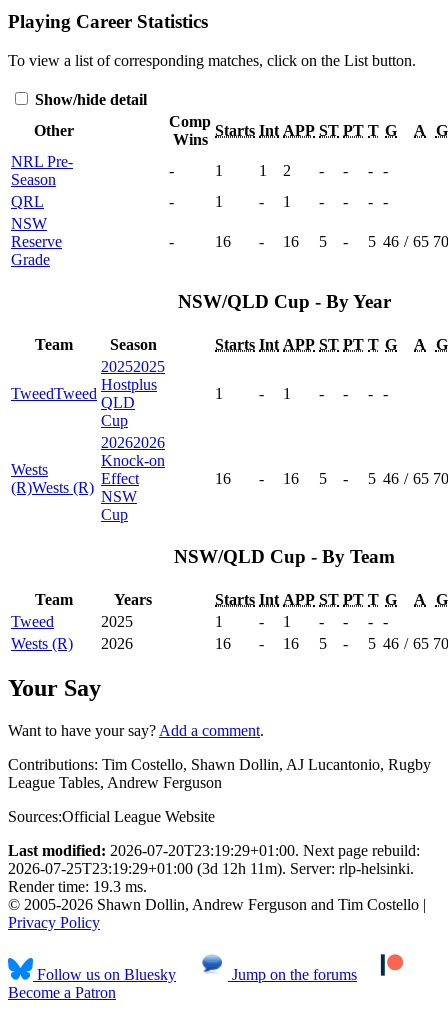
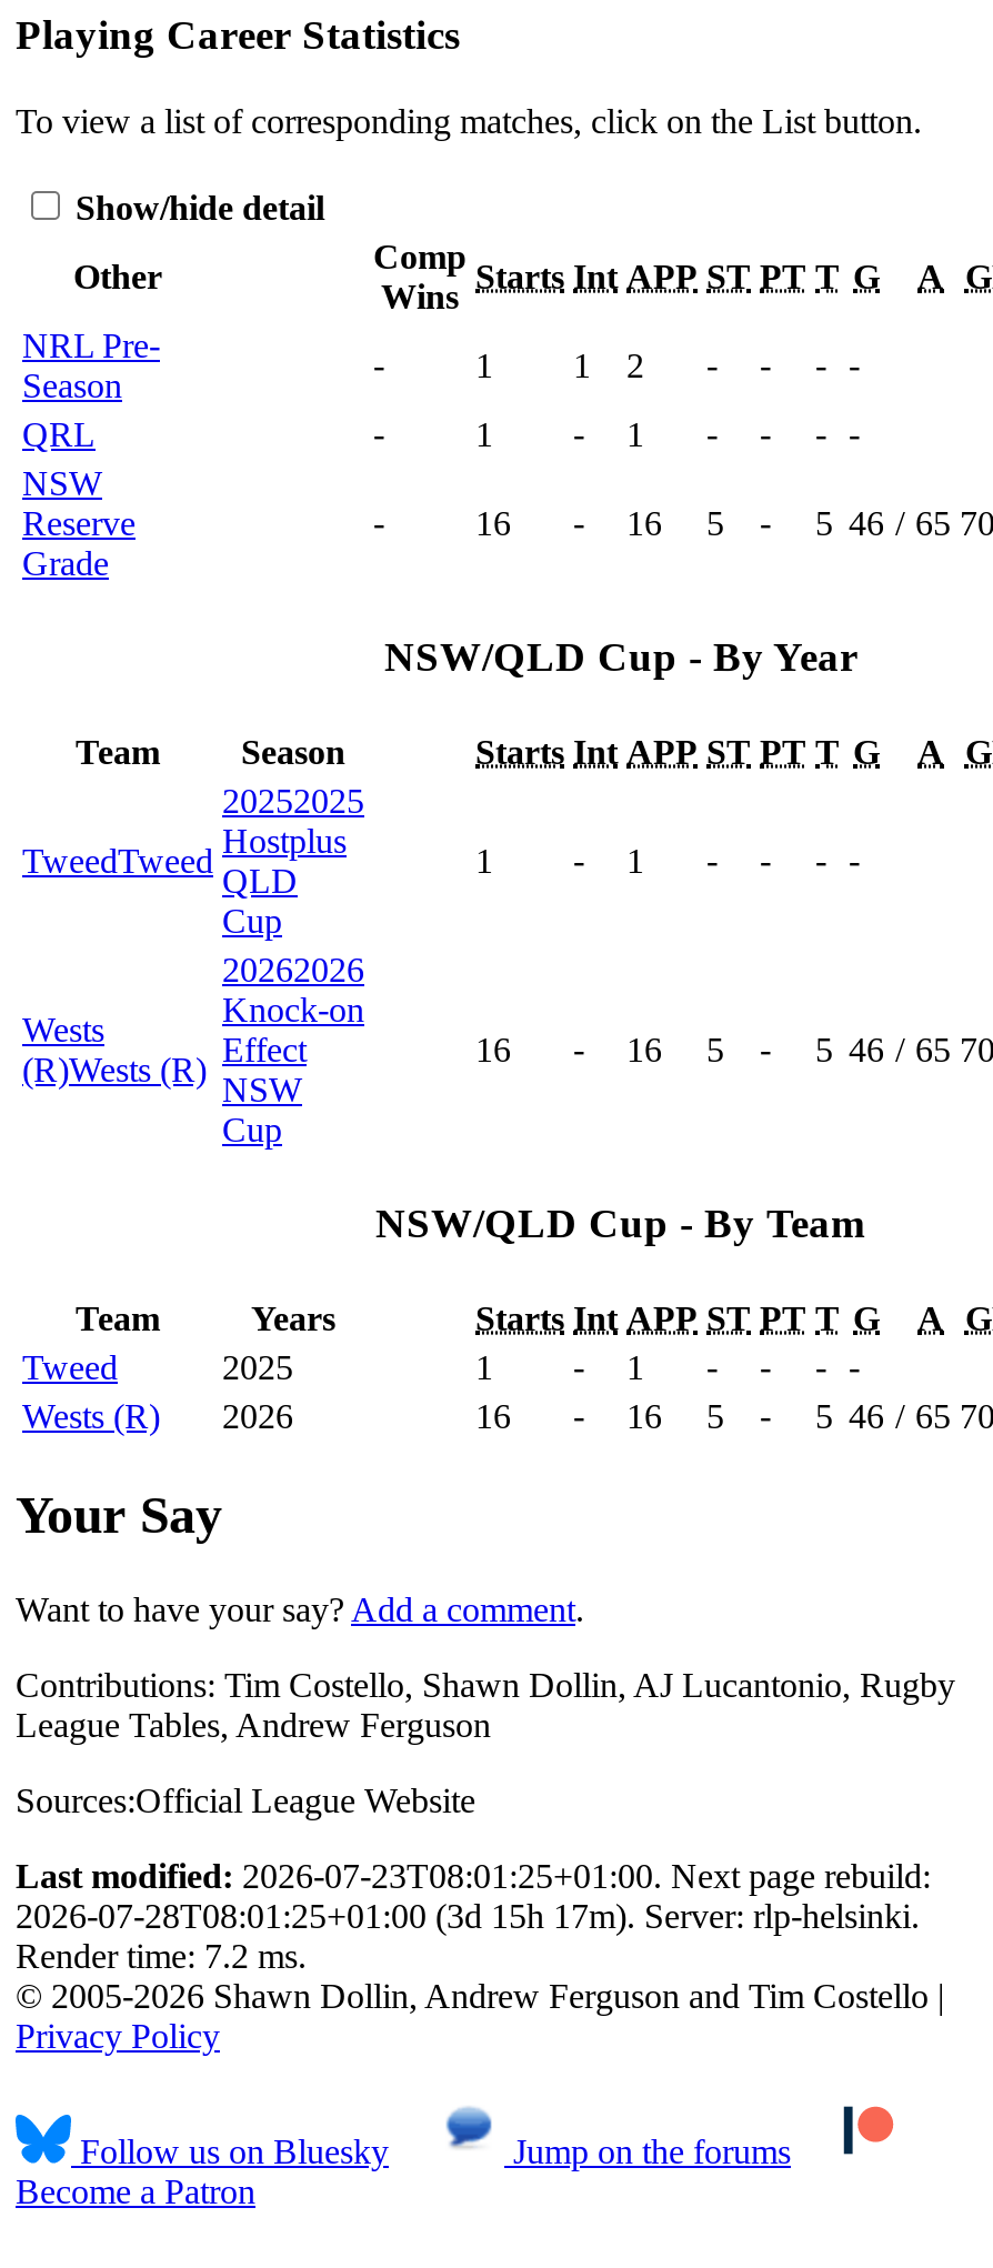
[8,842,420,859] Last modified: 2026-07-20T23:19:29+01:00. Next page rebuild: -> [16,1858,931,1896] Last modified: 2026-07-23T08:01:25+01:00. Next page rebuild:
[8,860,414,877] 2026-07-25T23:19:29+01:00 (3d 12h 11m). Server: rlp-helsinki. -> [16,1898,920,1936] 2026-07-28T08:01:25+01:00 (3d 15h 17m). Server: rlp-helsinki.
[8,878,147,895] Render time: 19.3 ms. -> [16,1938,307,1976] Render time: 7.2 ms.

